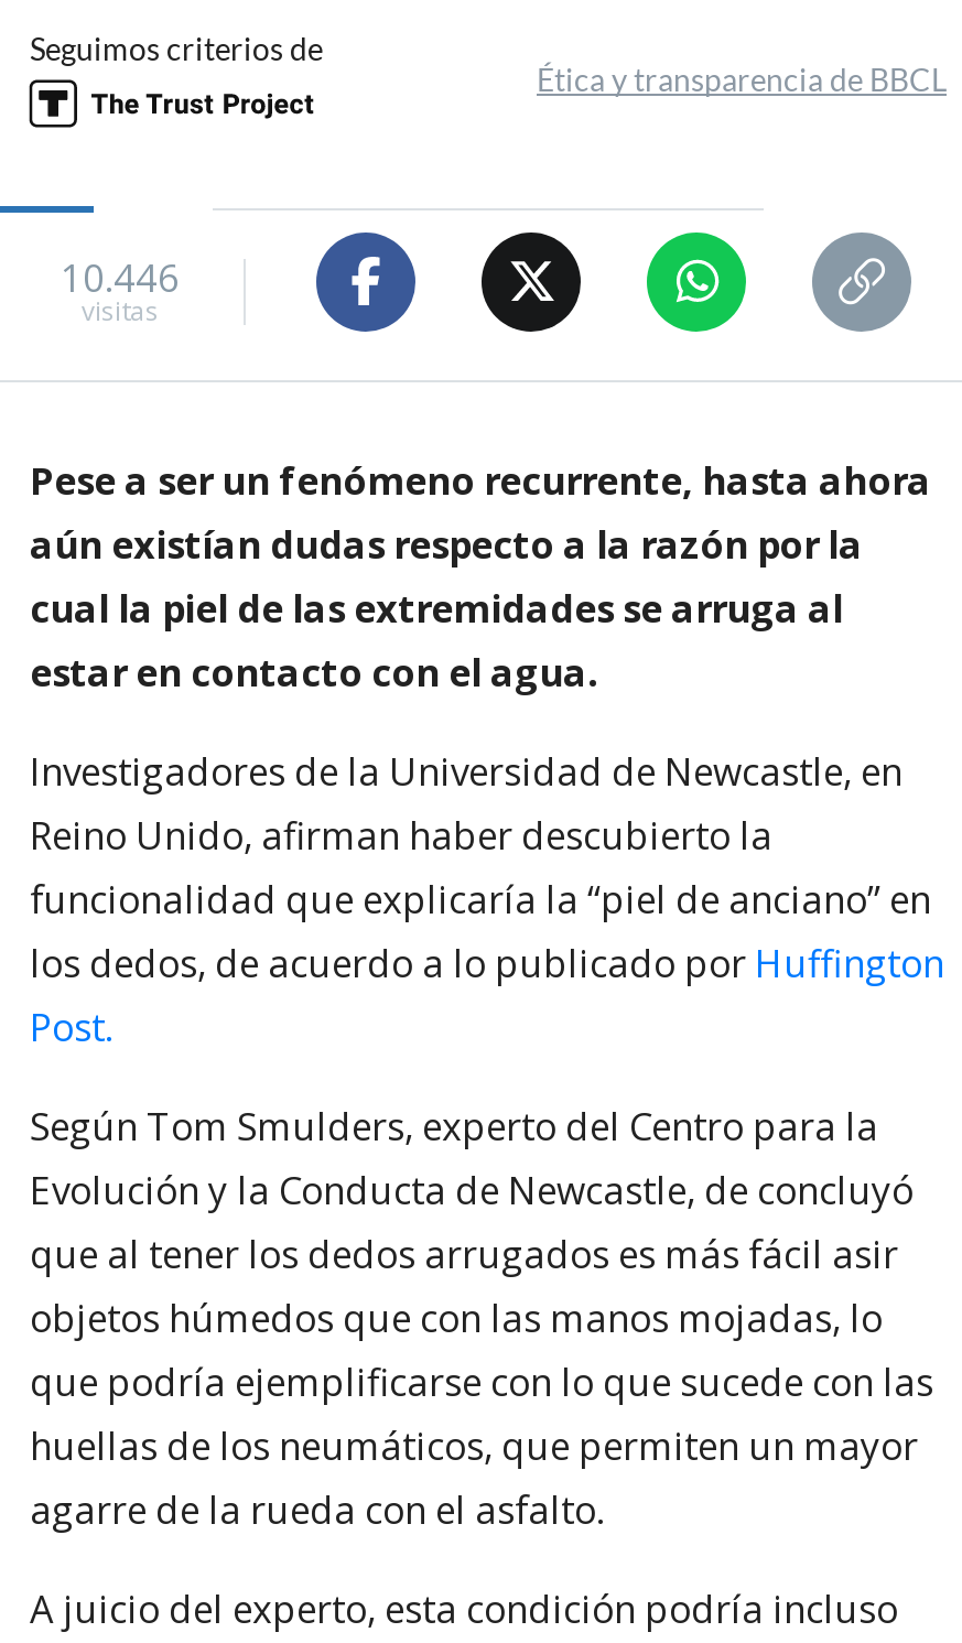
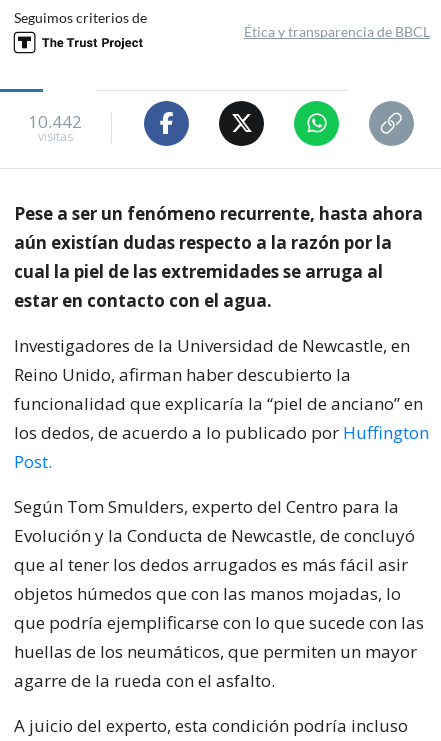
[61,253,180,304] 10.446 -> [28,110,82,133] 10.442

